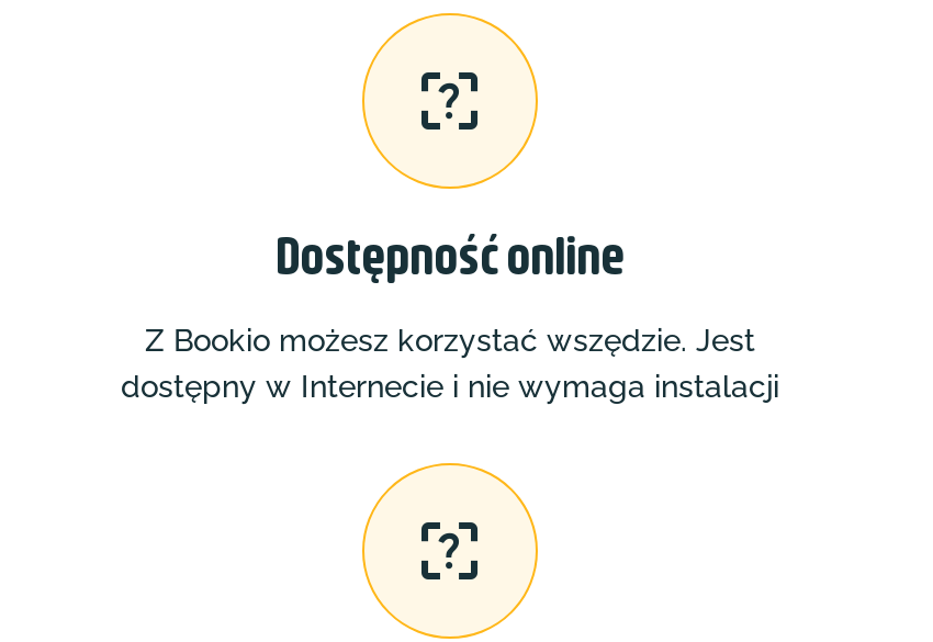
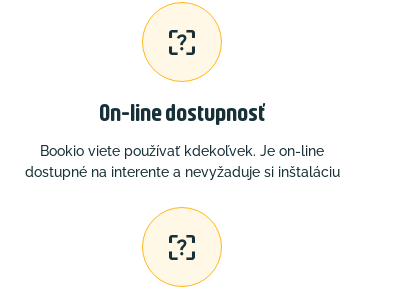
[276,225,625,286] Dostępność online -> [99,98,265,126] On-line dostupnosť
[121,324,779,405] Z Bookio możesz korzystać wszędzie. Jest | dostępny w Internecie i nie wymaga instalacji -> [24,143,339,180] Bookio viete používať kdekoľvek. Je on-line | dostupné na interente a nevyžaduje si inštaláciu

